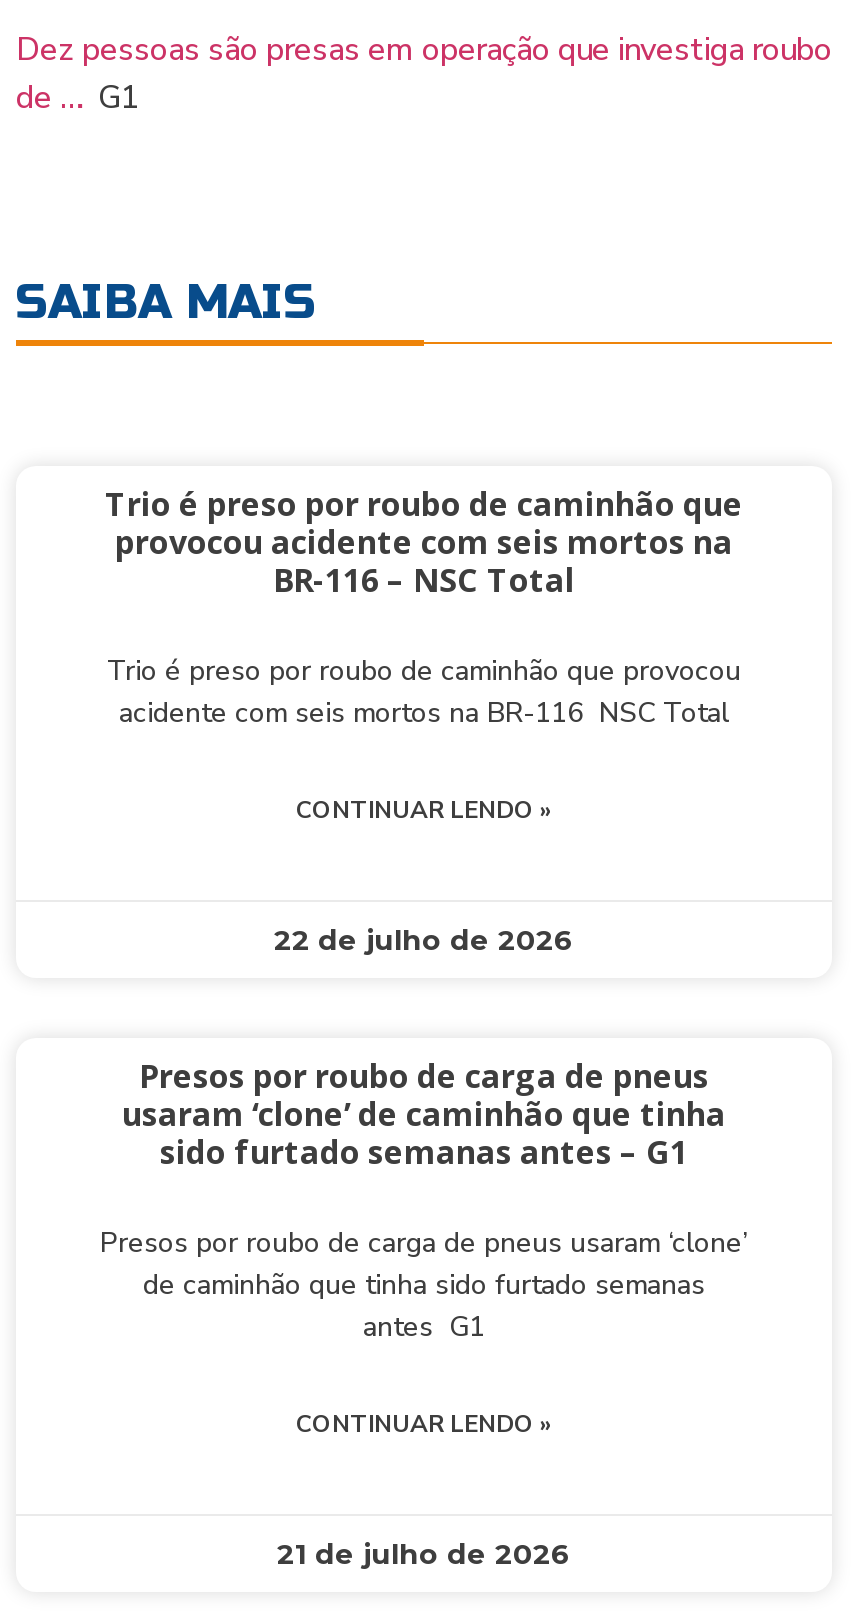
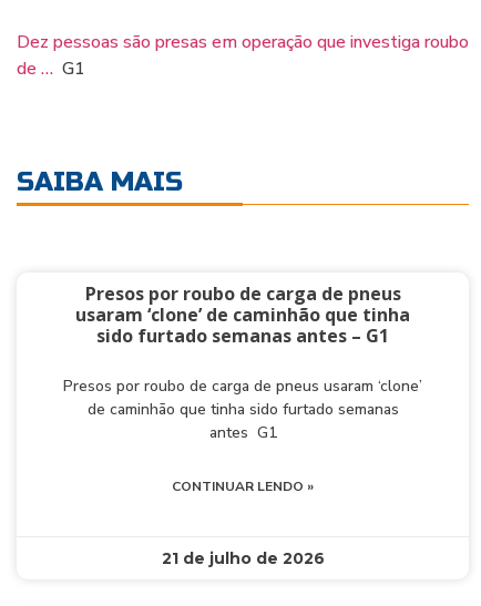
[105,482,743,826] Trio é preso por roubo de caminhão que | provocou acidente com seis mortos na | BR-116 – NSC Total | Trio é preso por roubo de caminhão que provocou | acidente com seis mortos na BR-116 NSC Total | CONTINUAR LENDO » -> none
[274,922,574,958] 22 de julho de 2026 -> none

